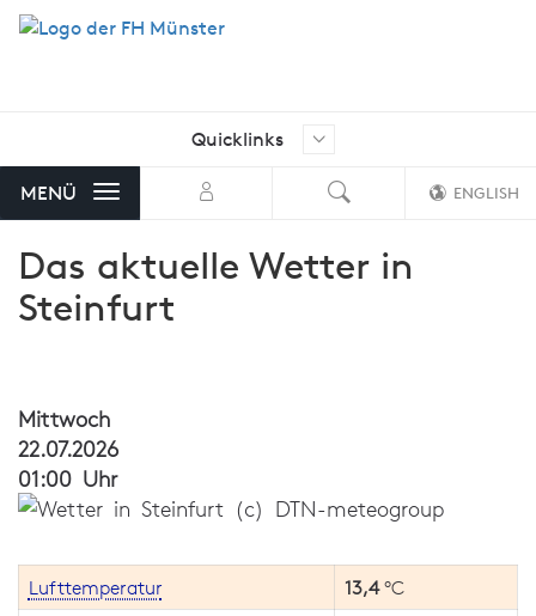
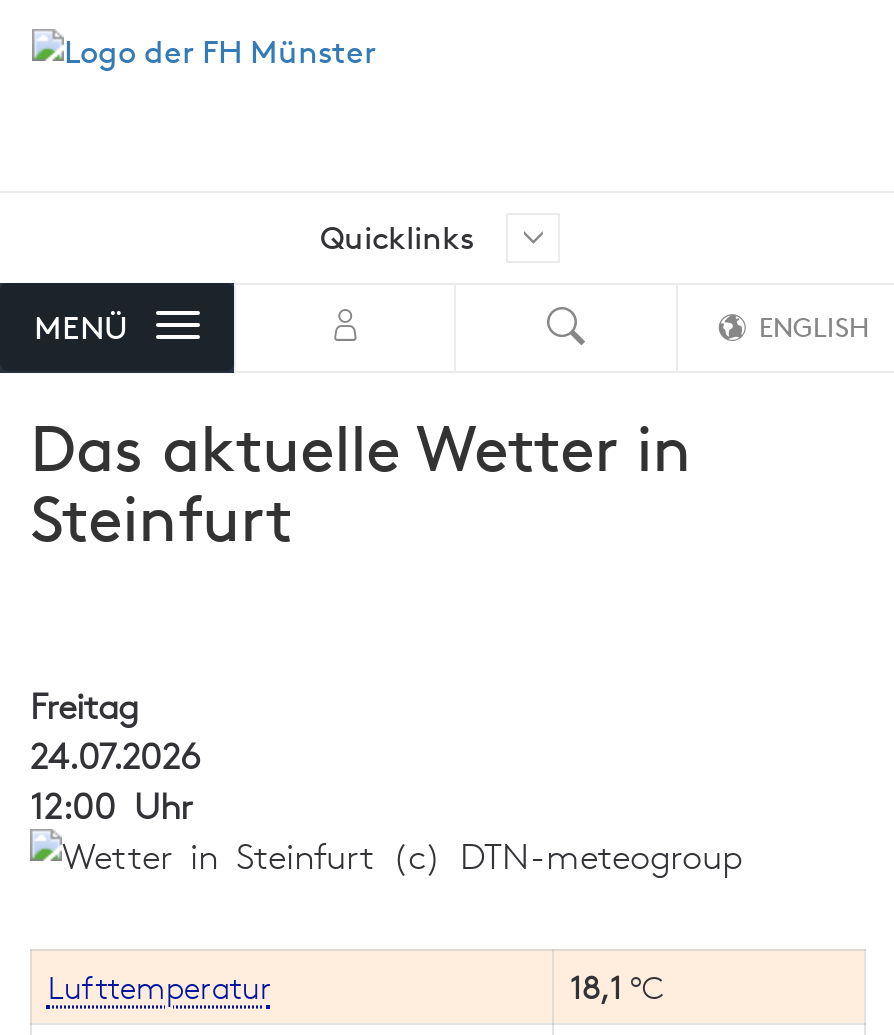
[18,407,118,488] Mittwoch | 22.07.2026 | 01:00 Uhr -> [30,685,200,821] Freitag | 24.07.2026 | 12:00 Uhr
[344,575,404,599] 13,4 °C -> [570,966,664,1006] 18,1 °C

